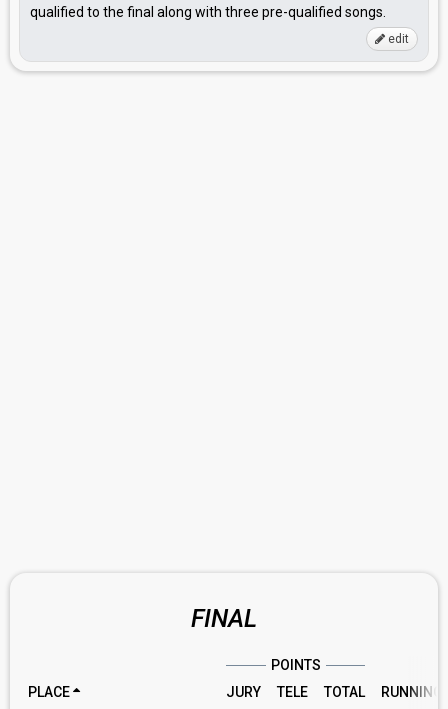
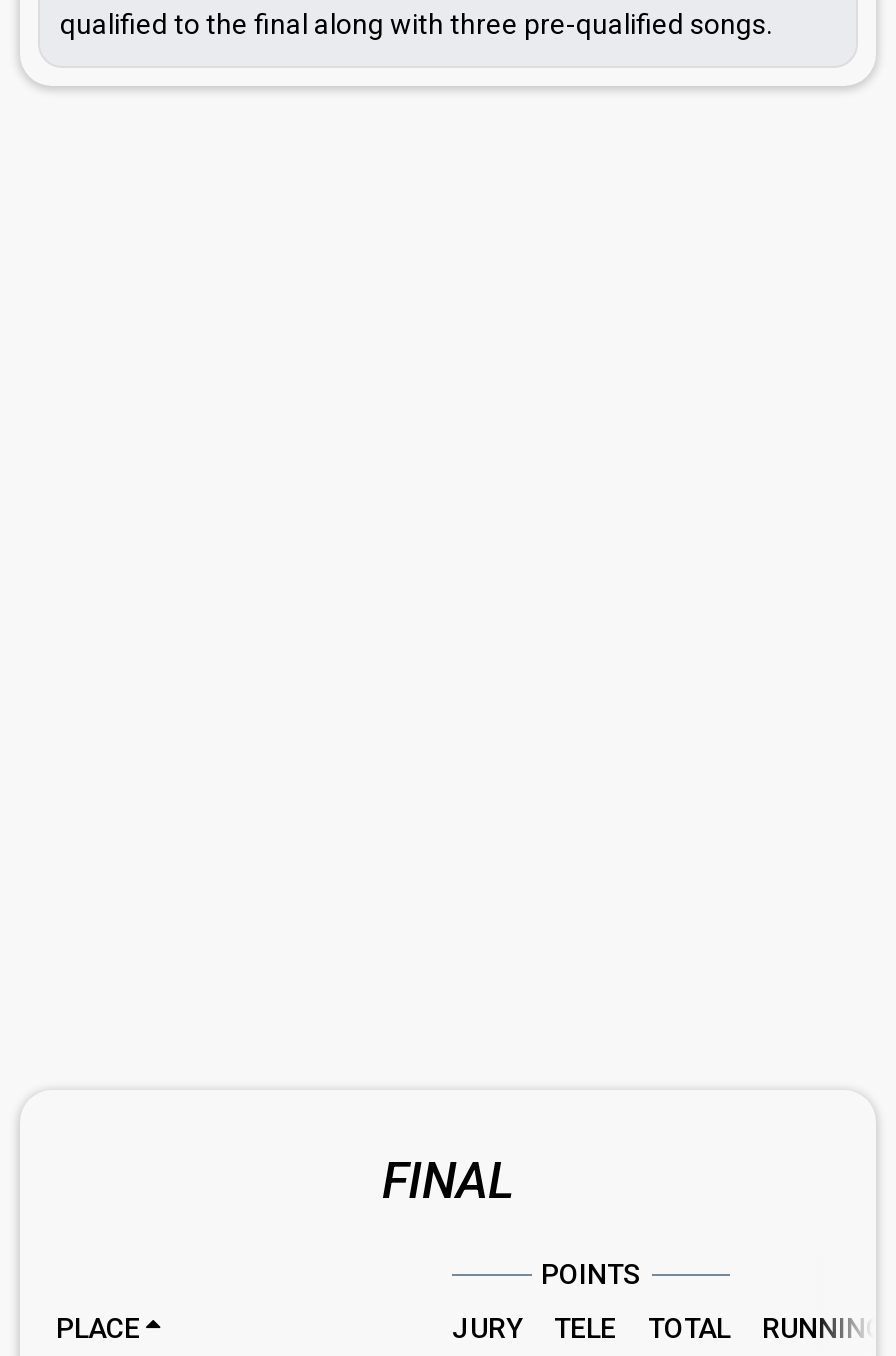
[385,32,409,46] edit -> none

